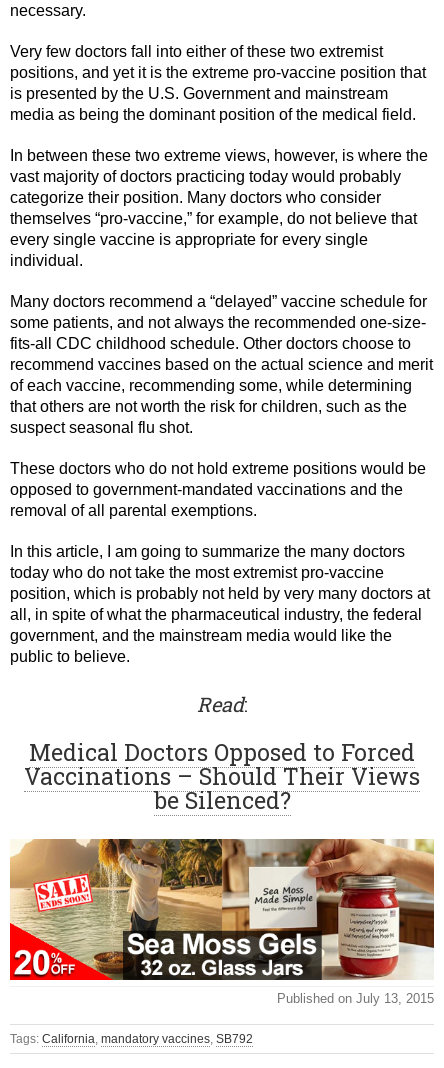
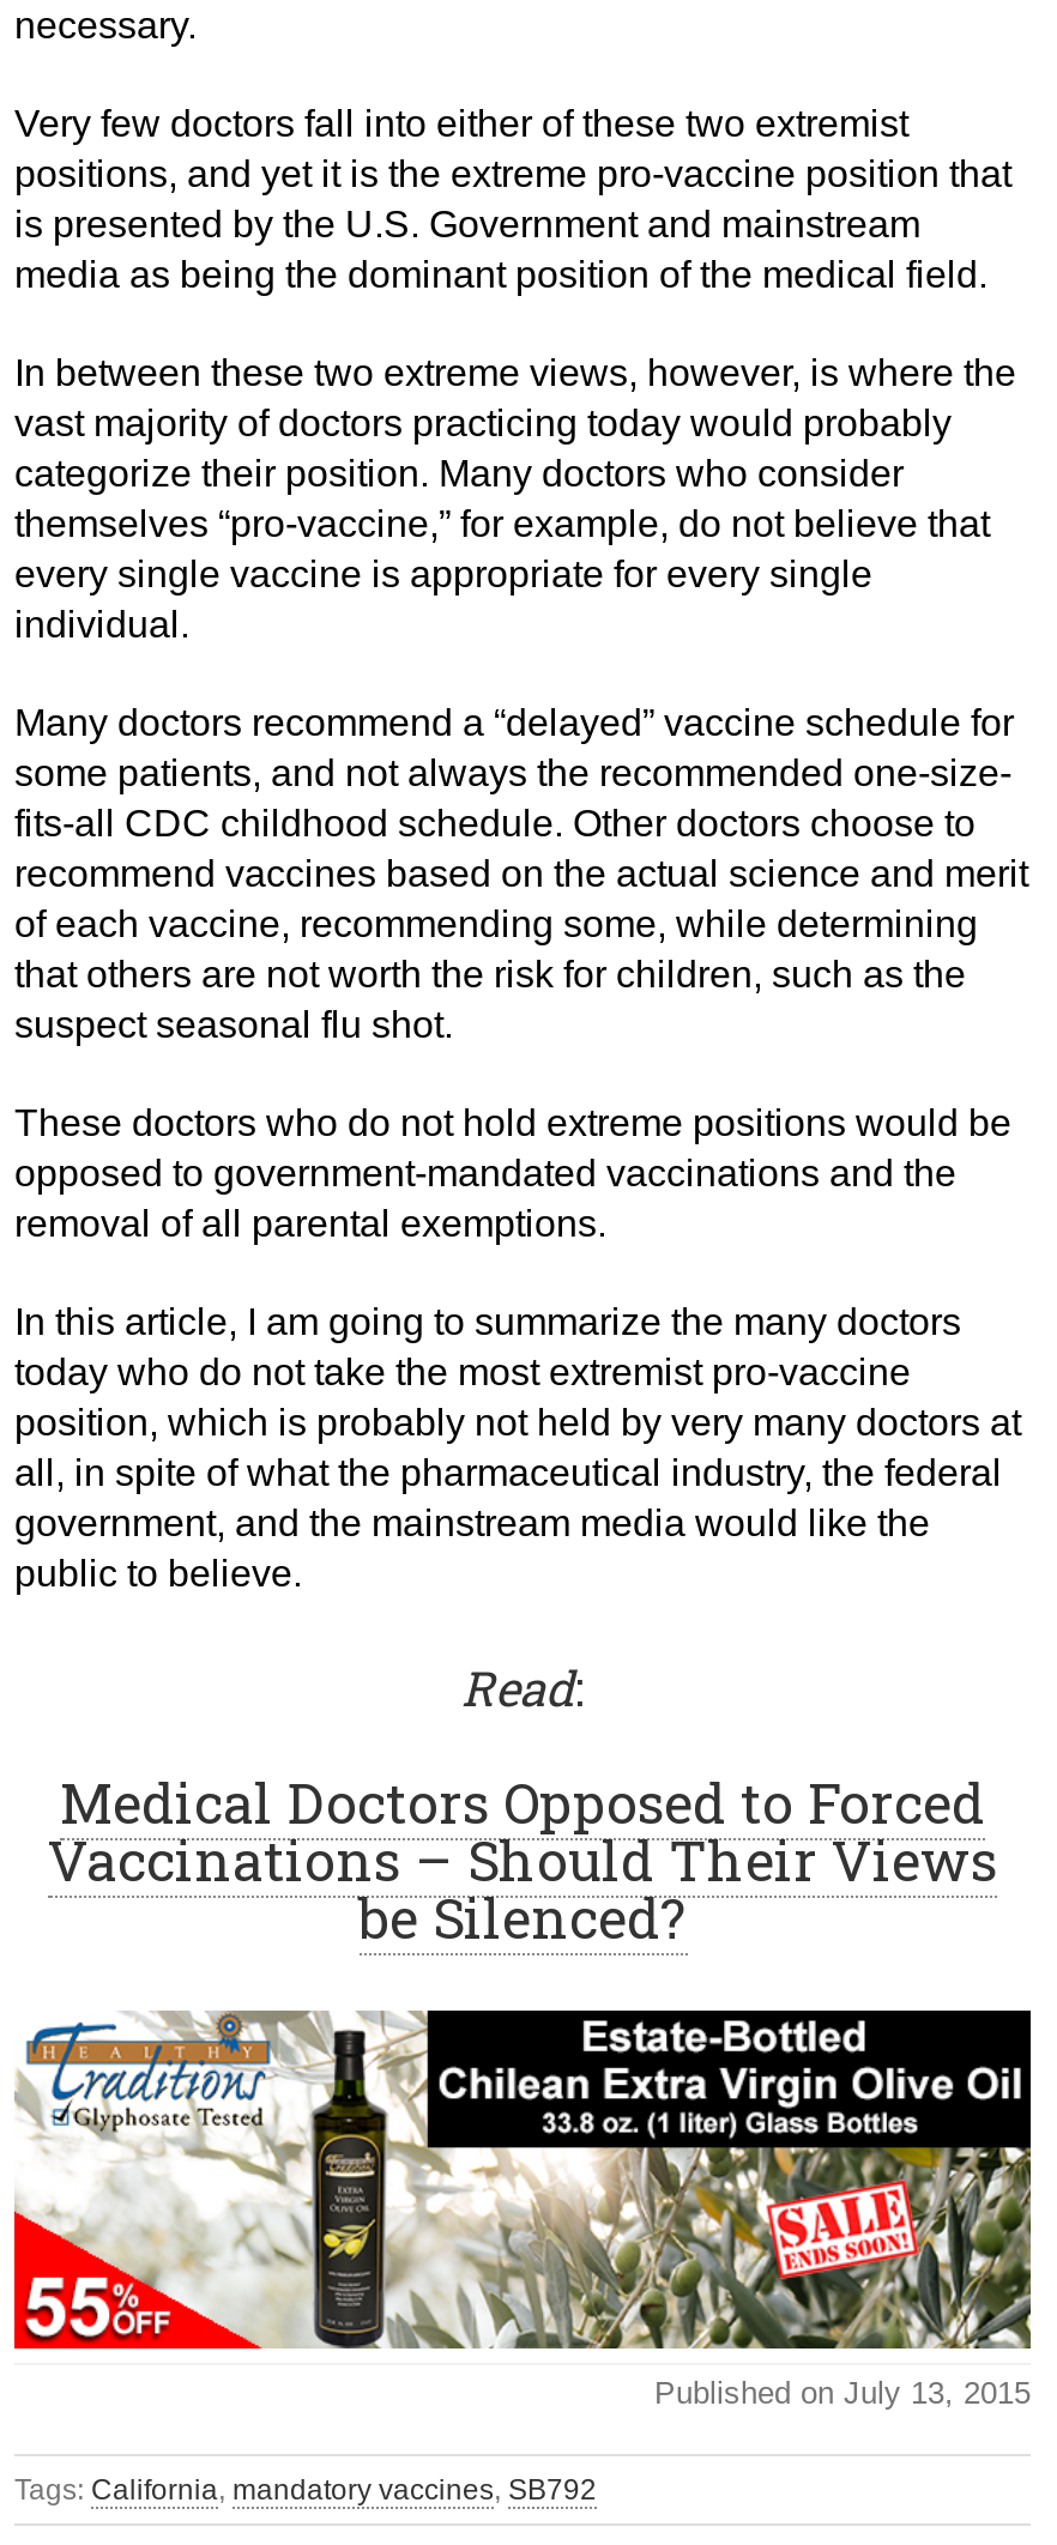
[9,838,435,981] [image] -> [14,2008,1033,2351] [image]

